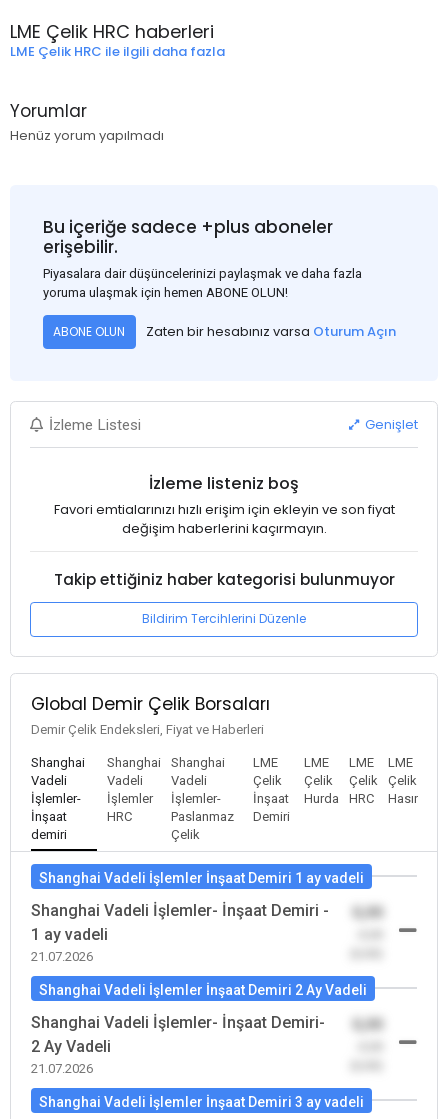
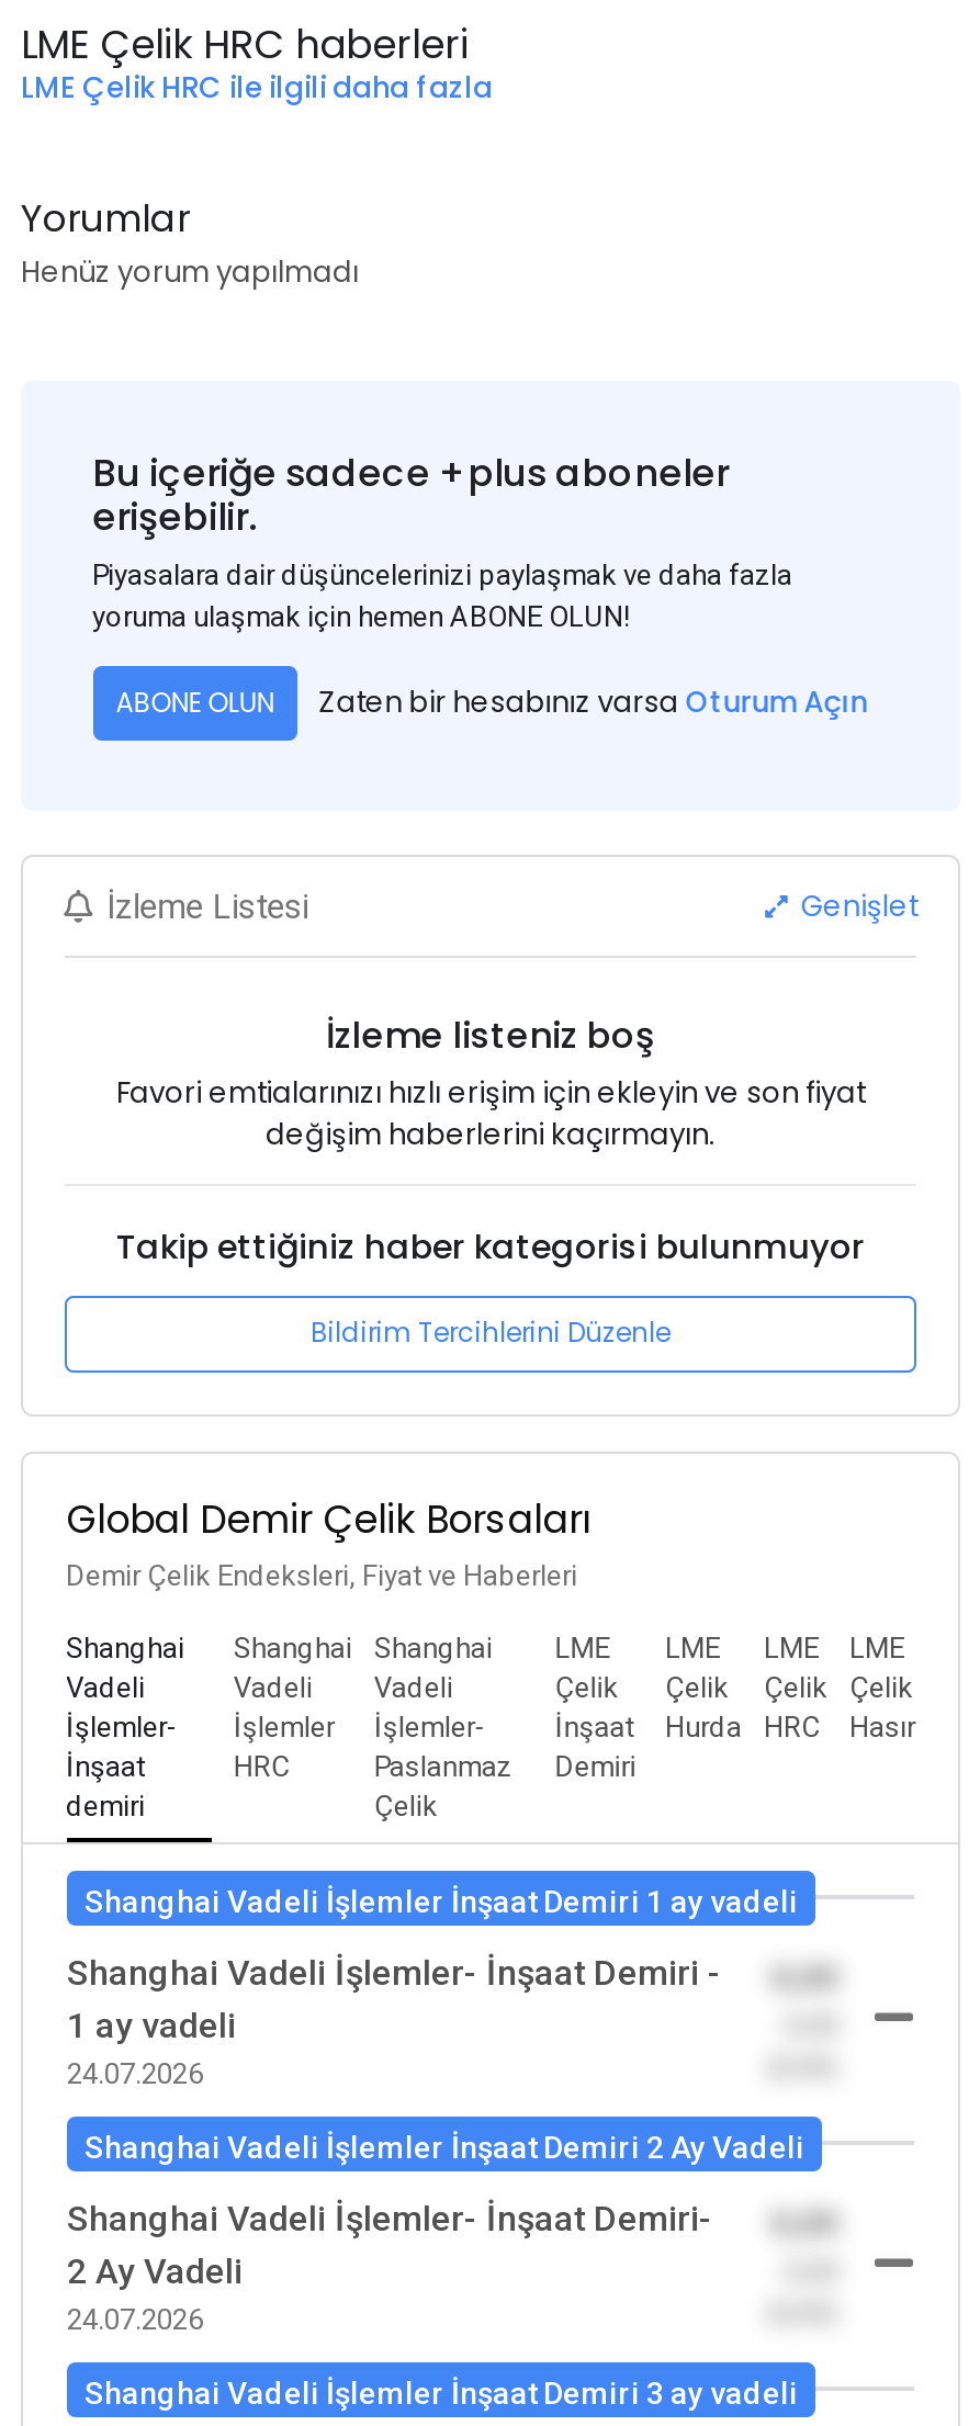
[31,949,93,964] 21.07.2026 -> [67,2057,203,2090] 24.07.2026
[31,1061,93,1076] 21.07.2026 -> [67,2303,203,2336] 24.07.2026

